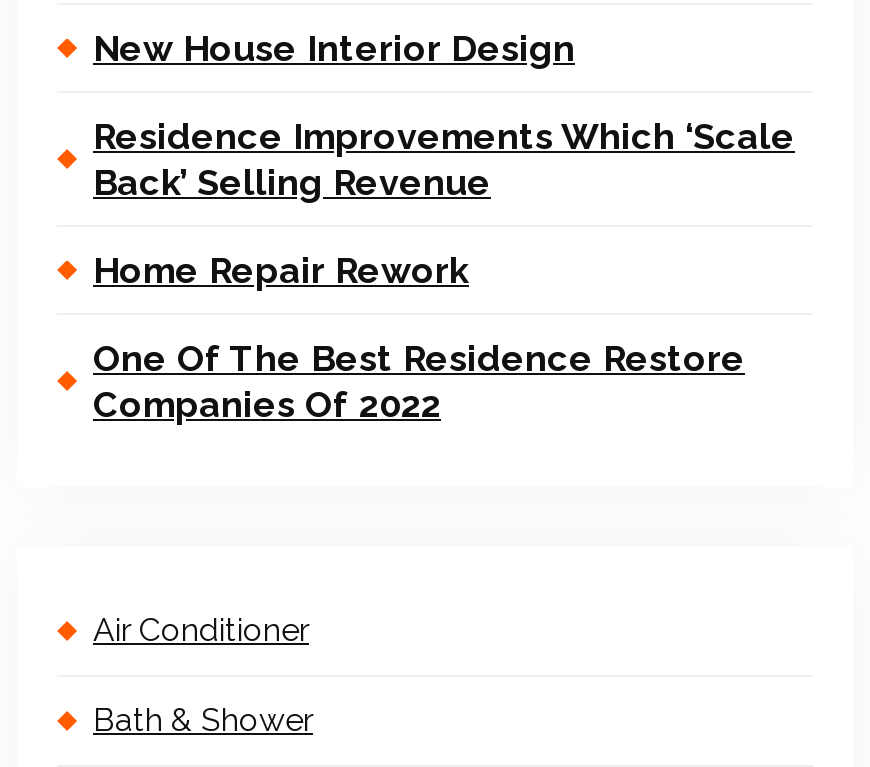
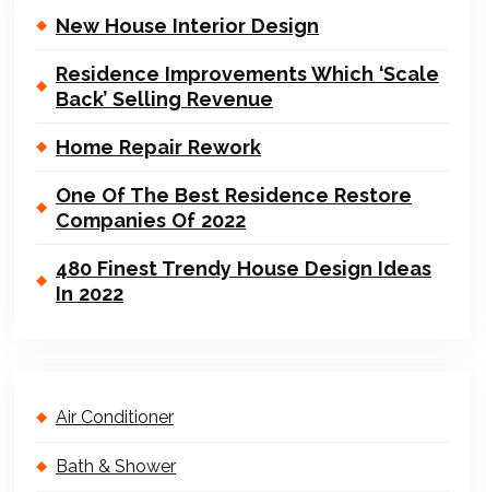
none -> [56,257,431,305] 480 Finest Trendy House Design Ideas | In 2022

